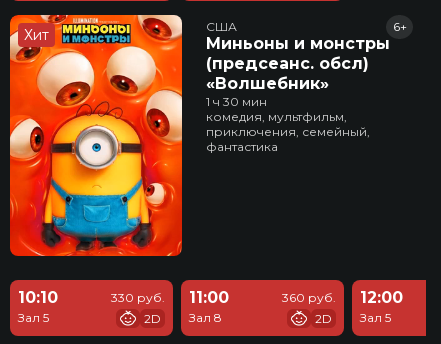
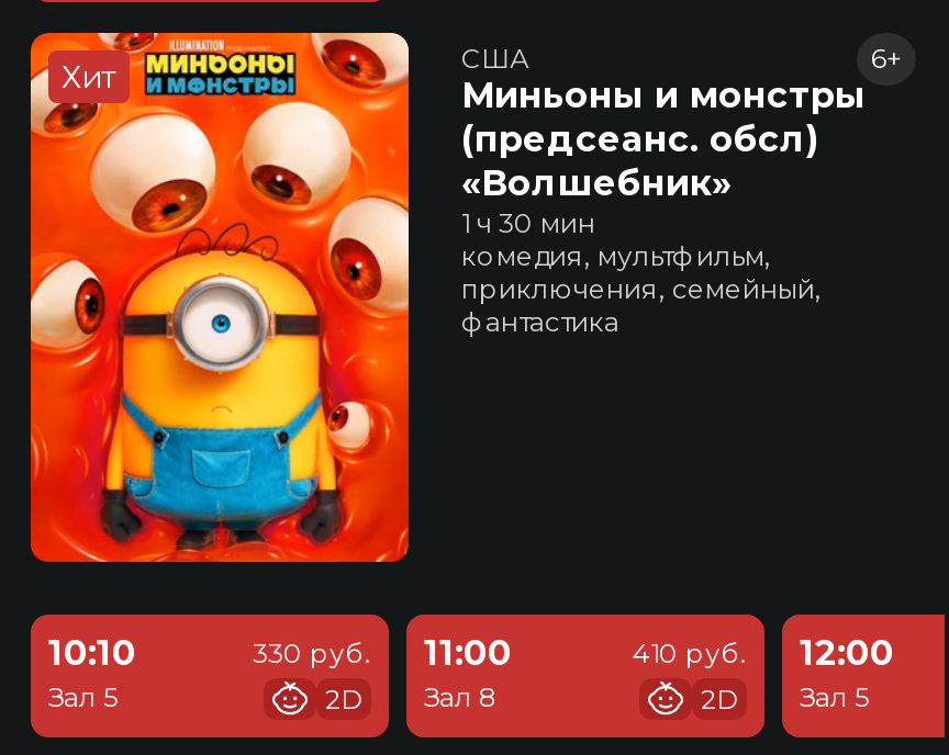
[282,287,403,306] 360 руб. 12:00 -> [633,631,894,673] 410 руб. 12:00

